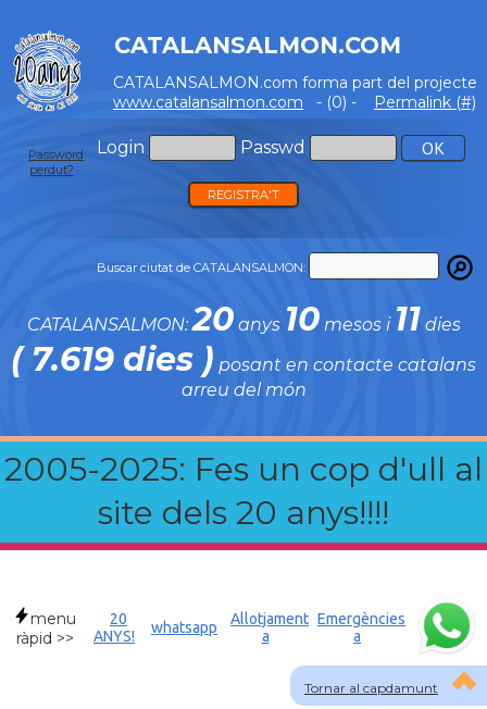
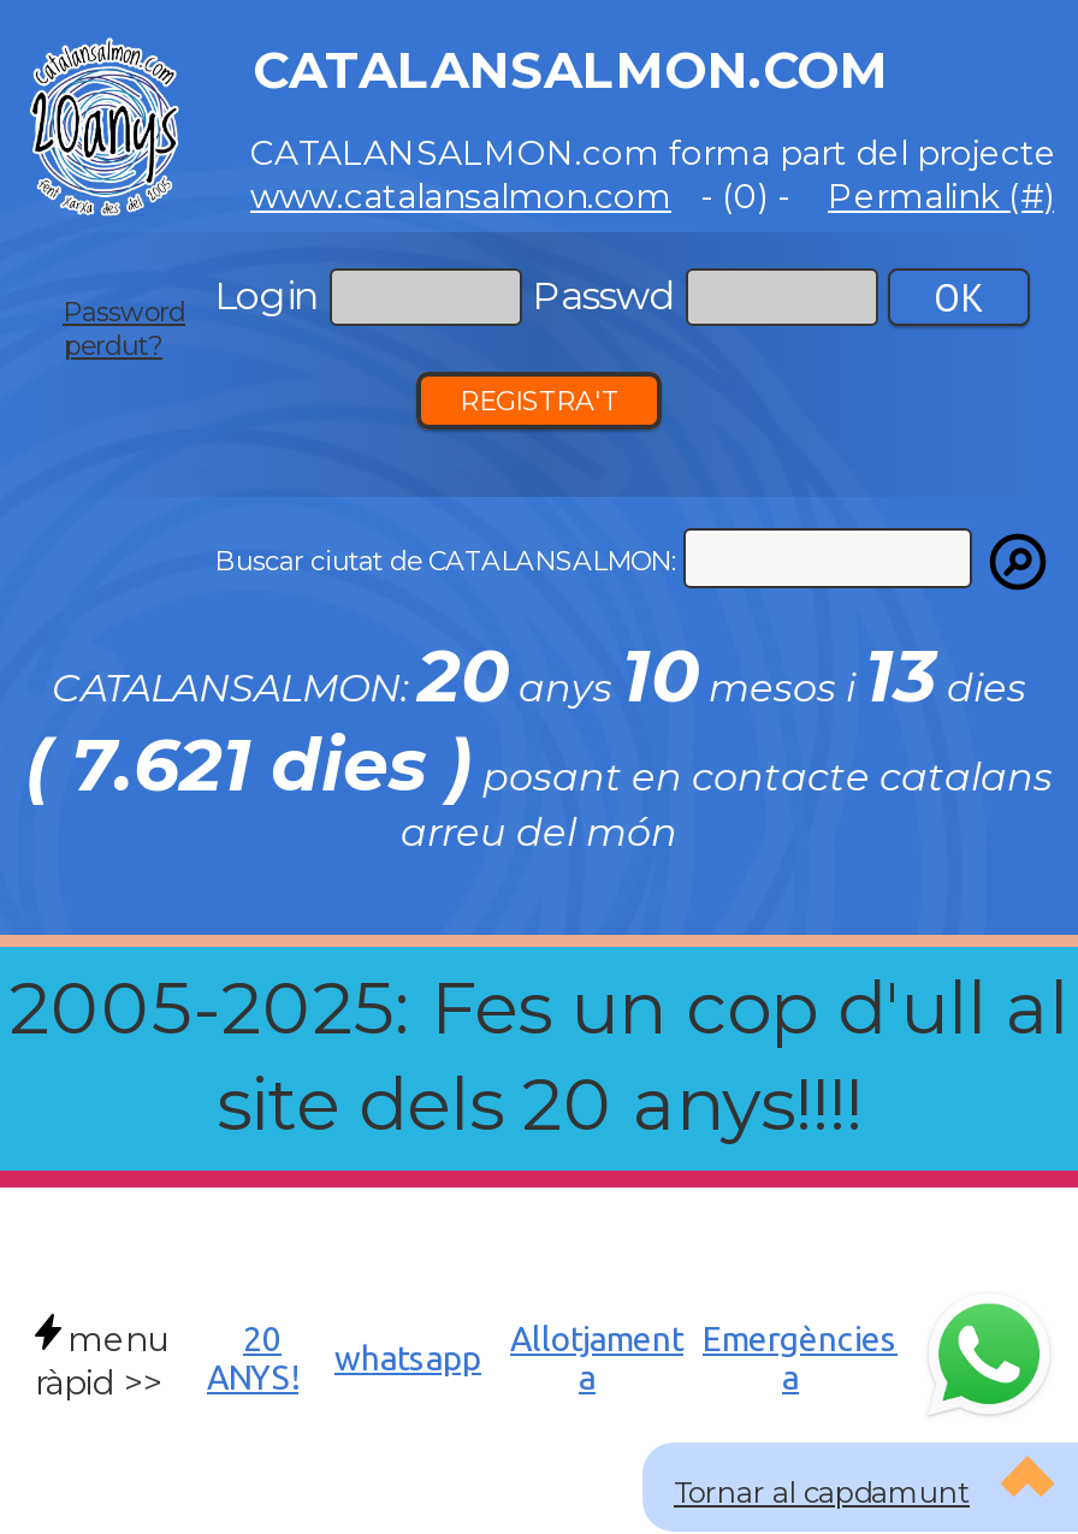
[27,299,460,339] CATALANSALMON:20anys 10mesos i11dies -> [52,632,1026,721] CATALANSALMON:20anys 10mesos i13dies
[11,339,476,380] ( 7.619 dies )posant en contacte catalans -> [25,721,1053,810] ( 7.621 dies )posant en contacte catalans

